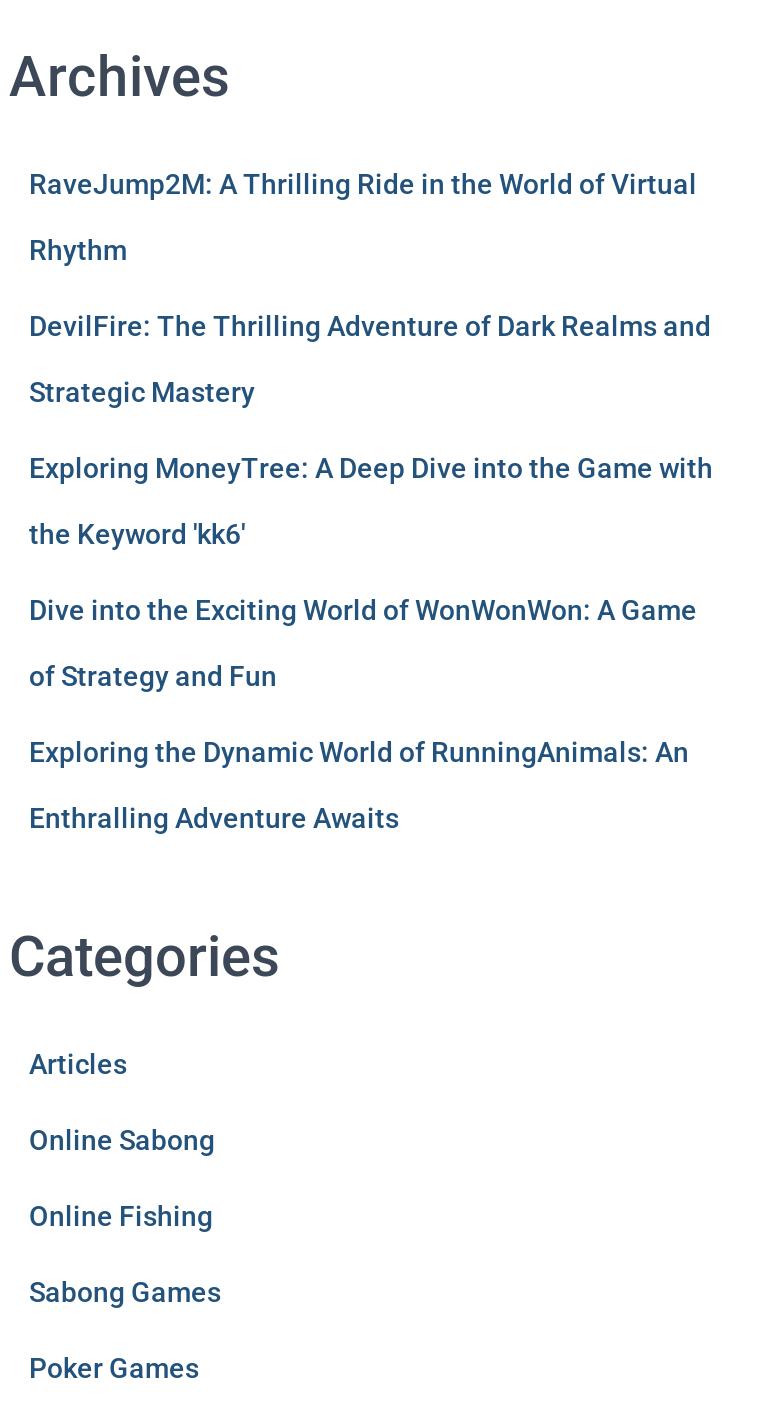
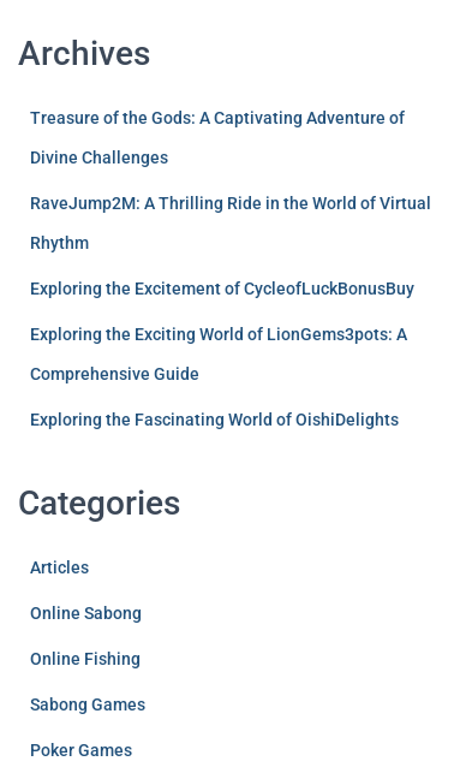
none -> [30,108,405,167] Treasure of the Gods: A Captivating Adventure of | Divine Challenges
moved [29,168,697,266] -> [30,194,431,252]: RaveJump2M: A Thrilling Ride in the World of Virtual | Rhythm
[29,310,713,834] DevilFire: The Thrilling Adventure of Dark Realms and | Strategic Mastery | Exploring MoneyTree: A Deep Dive into the Game with | the Keyword 'kk6' | Dive into the Exciting World of WonWonWon: A Game | of Strategy and Fun | Exploring the Dynamic World of RunningAnimals: An | Enthralling Adventure Awaits -> [30,279,414,429] Exploring the Excitement of CycleofLuckBonusBuy | Exploring the Exciting World of LionGems3pots: A | Comprehensive Guide | Exploring the Fascinating World of OishiDelights

